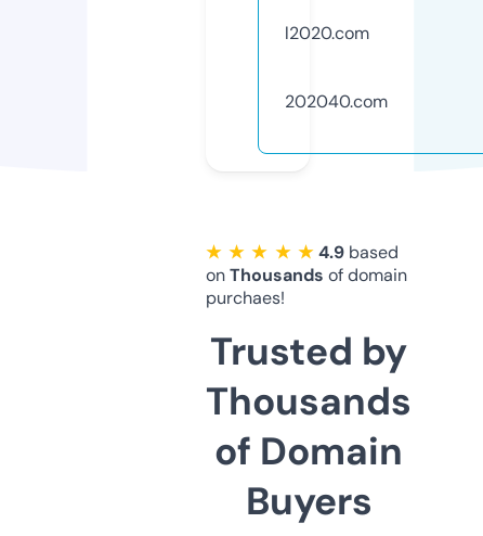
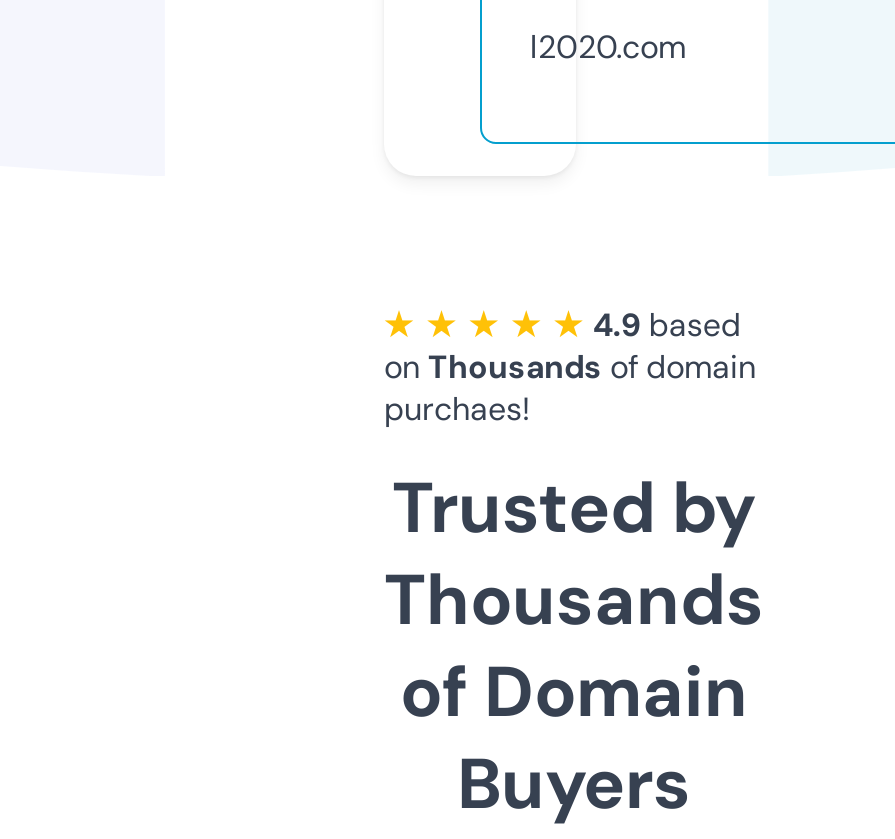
[285,90,388,113] 202040.com -> none

